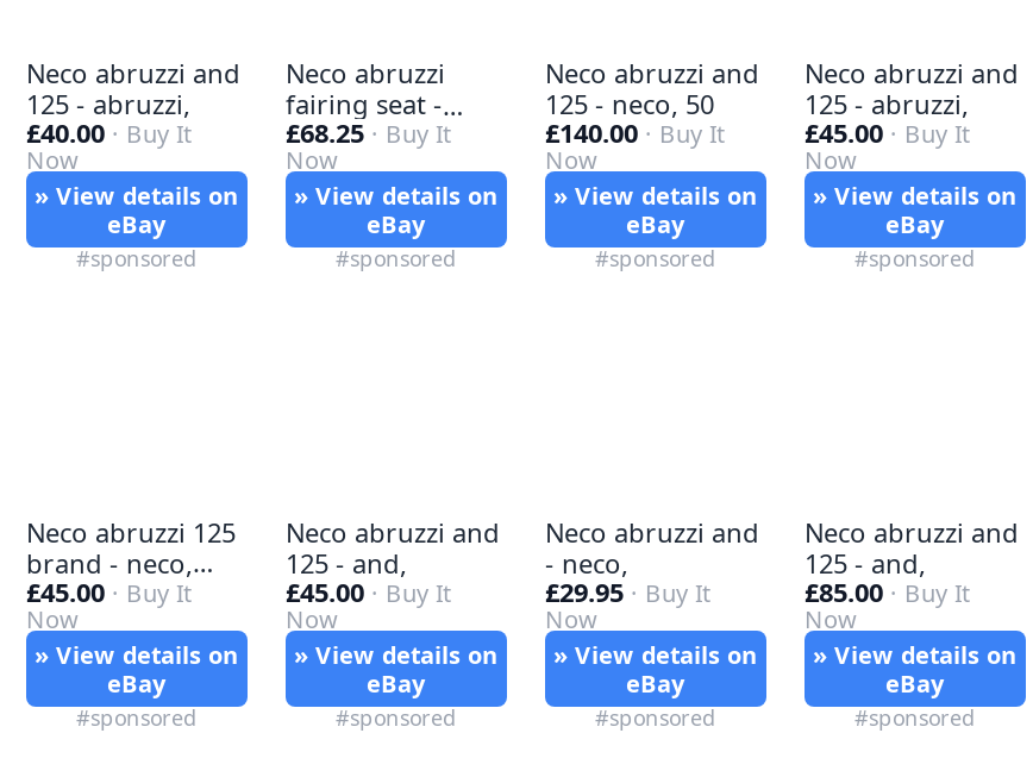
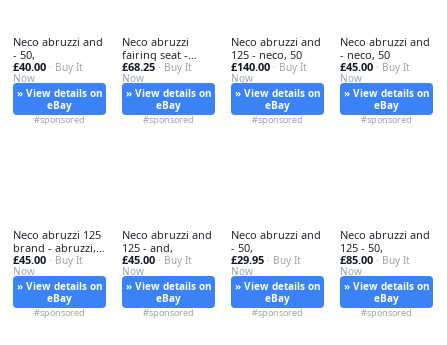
[26,86,190,122] 125 - abruzzi, -> [13,47,35,62] - 50,
[805,86,969,122] 125 - abruzzi, -> [340,47,390,62] - neco, 50
[26,544,193,579] brand - neco, -> [13,239,96,254] brand - abruzzi,
[545,544,628,579] - neco, -> [231,239,253,254] - 50,
[805,544,926,579] 125 - and, -> [340,239,383,254] 125 - 50,

